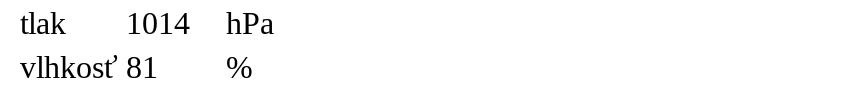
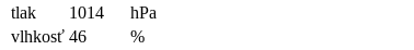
[20,50,158,84] vlhkosť 81 -> [11,27,87,45] vlhkosť 46

